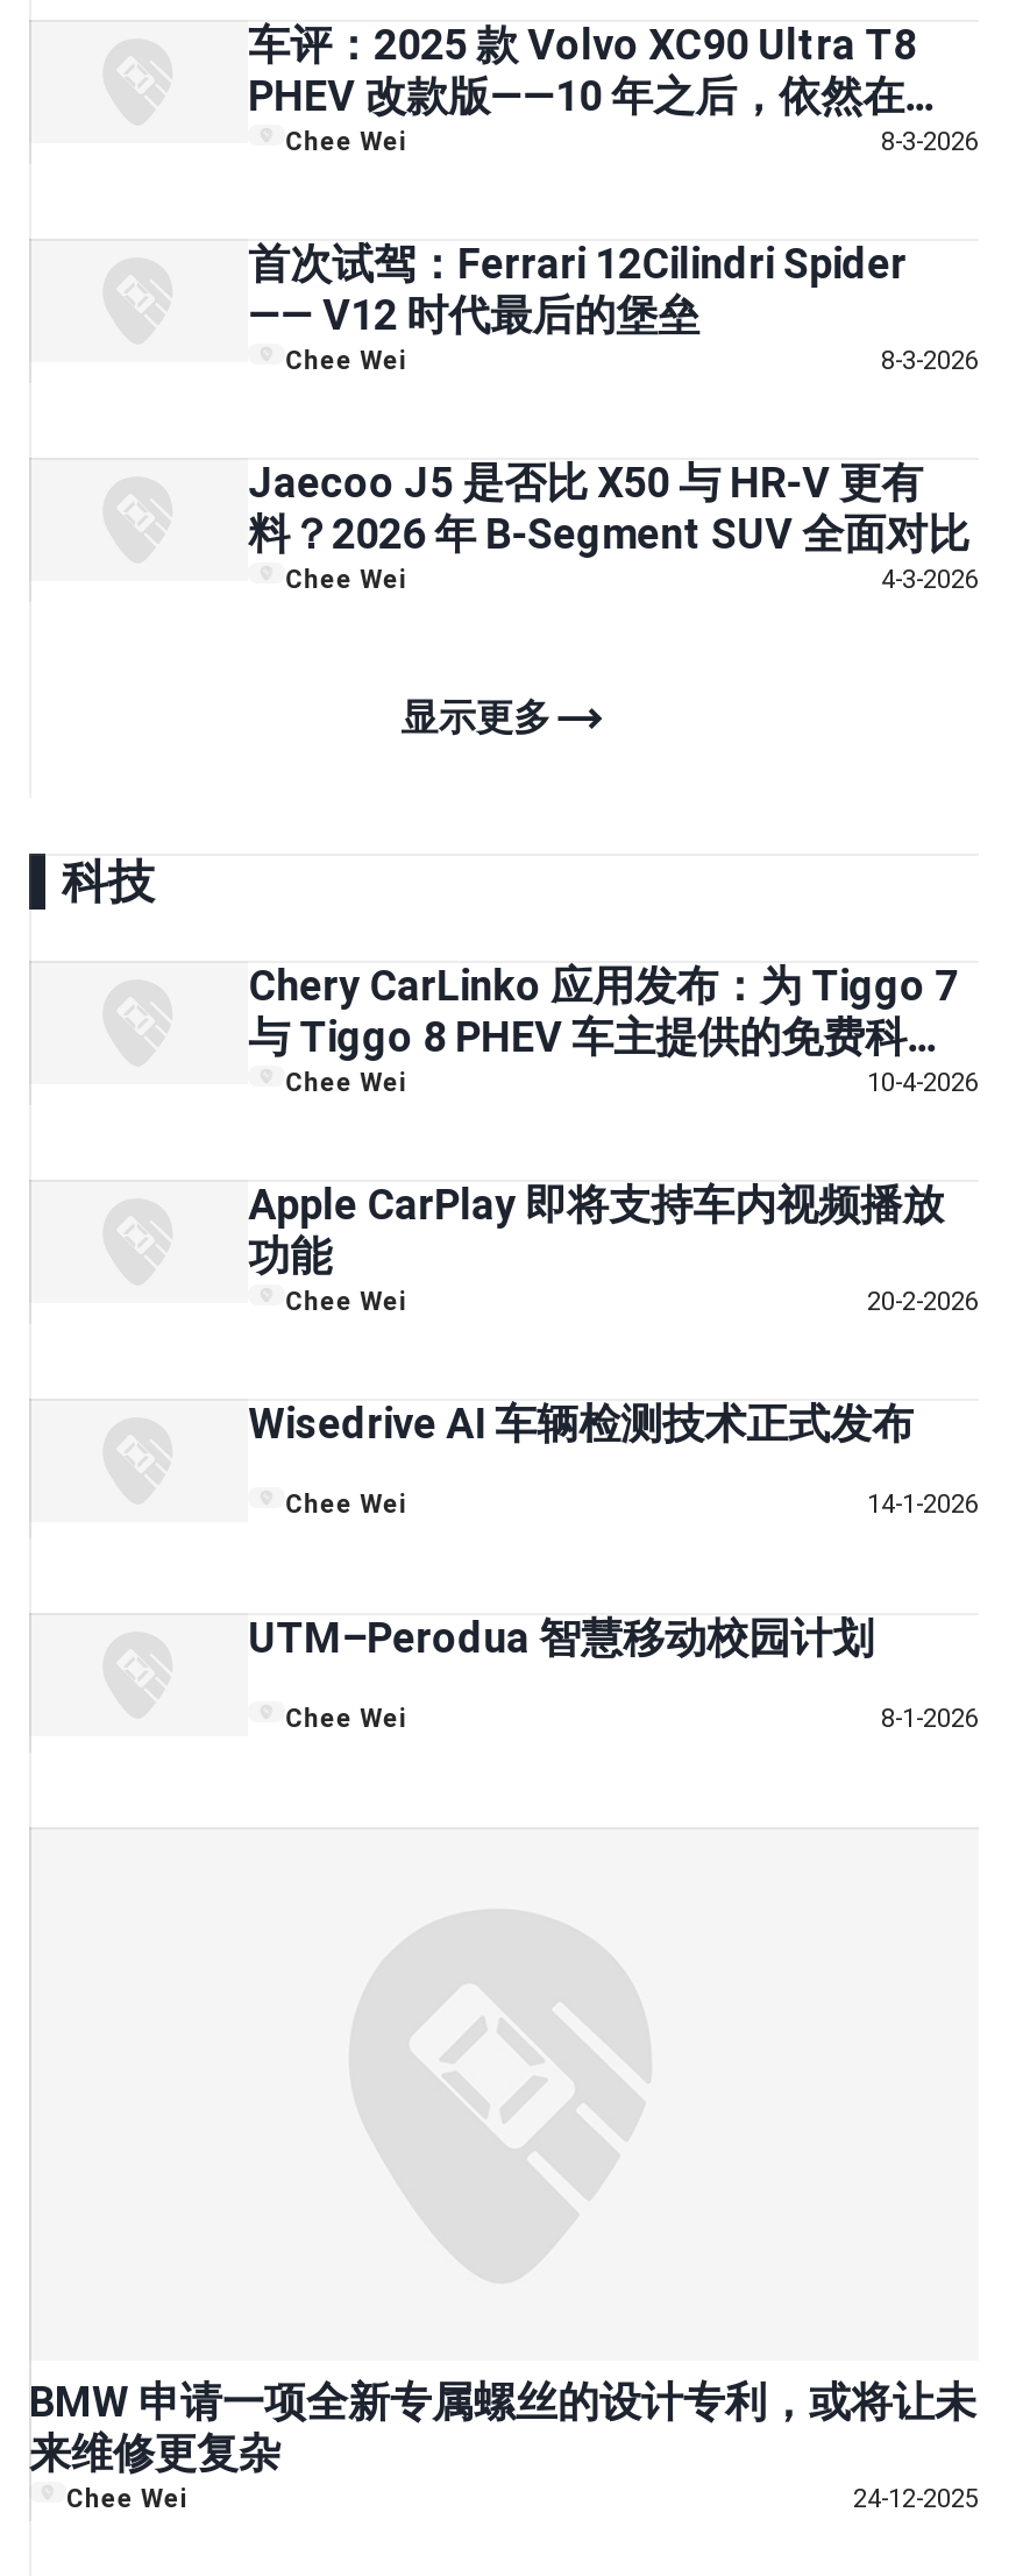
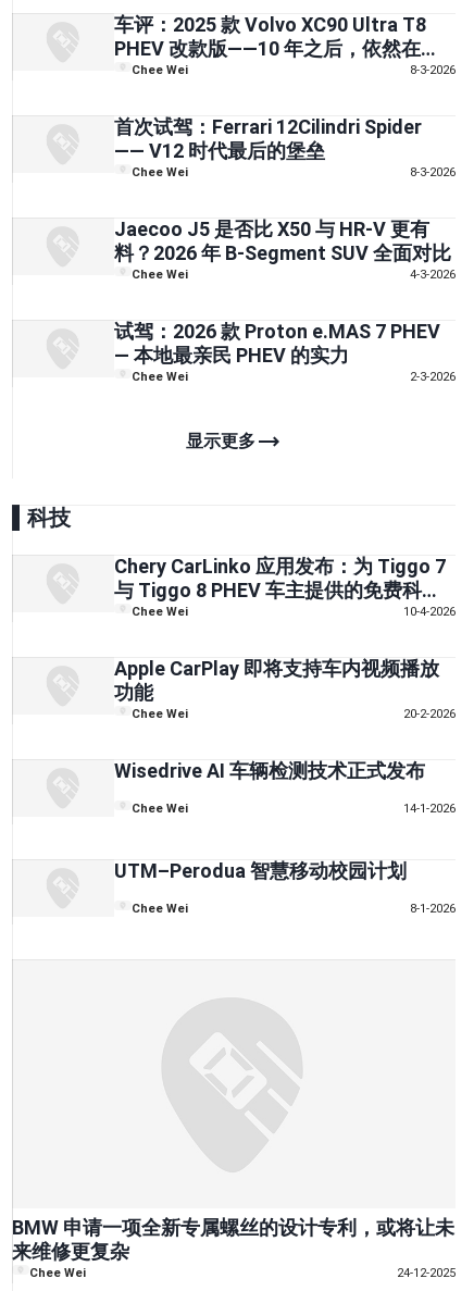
none -> [114,320,456,384] 试驾：2026 款 Proton e.MAS 7 PHEV | — 本地最亲民 PHEV 的实力 | Chee Wei | 2-3-2026

